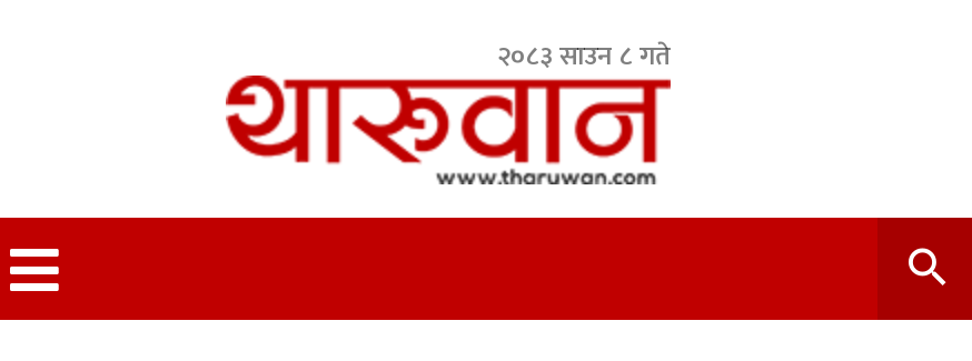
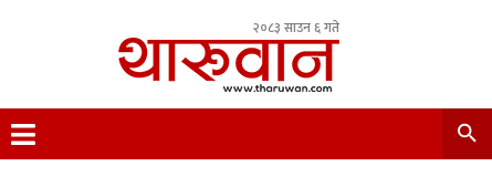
[497,33,671,78] २०८३ साउन ८ गते -> [253,17,339,39] २०८३ साउन ६ गते

